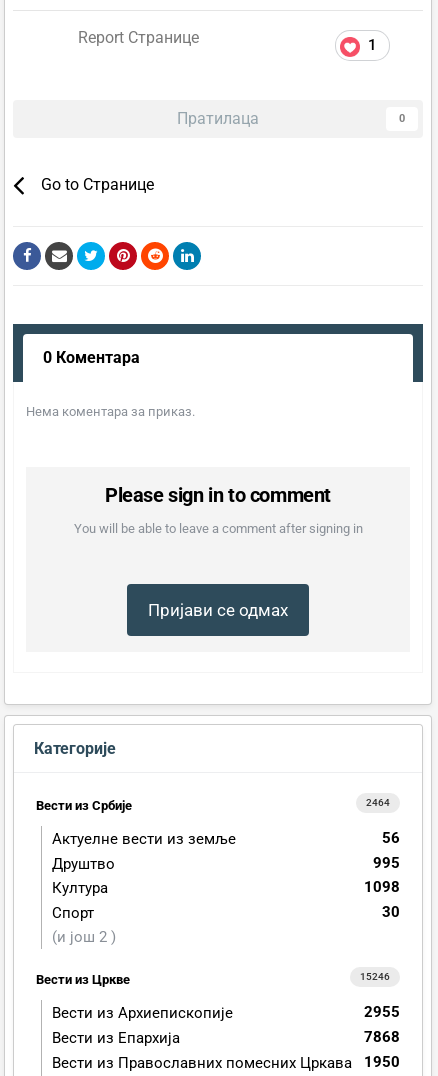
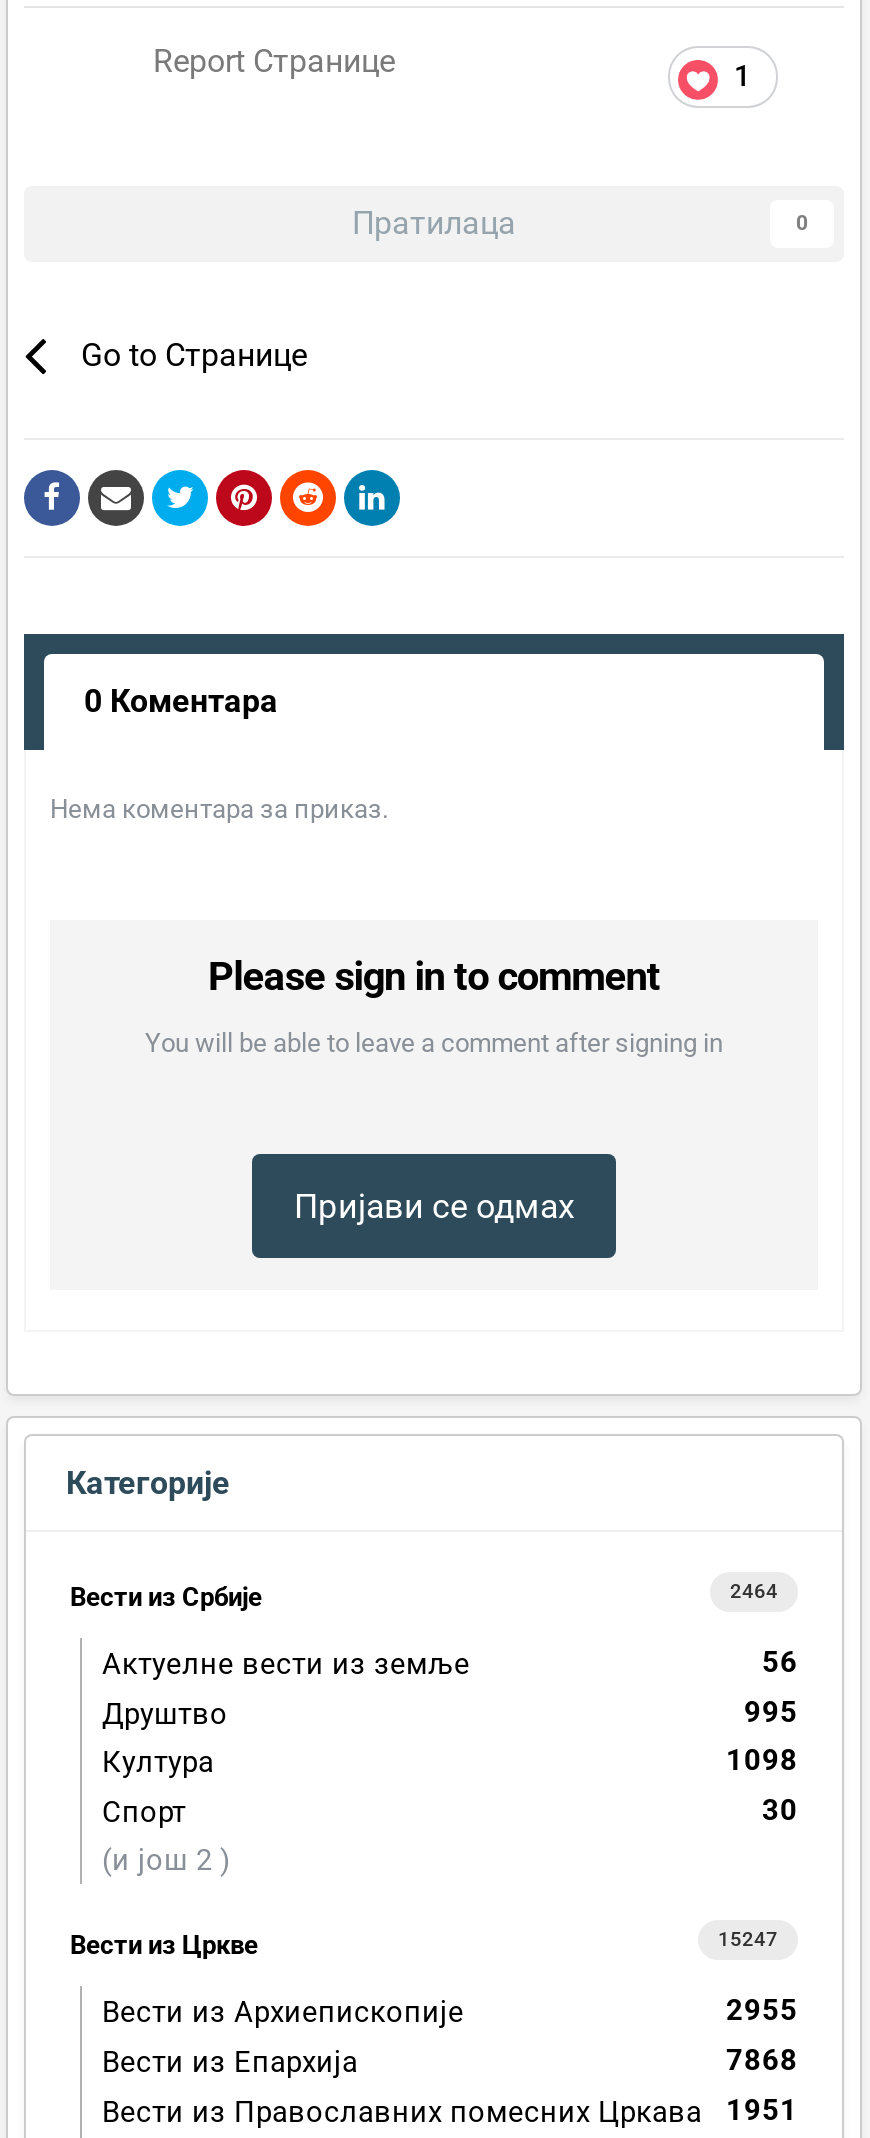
[360,971,390,982] 15246 -> [718,1929,778,1951] 15247
[52,1053,400,1072] Вести из Православних помесних Цркава 1950 -> [102,2092,798,2130] Вести из Православних помесних Цркава 1951

